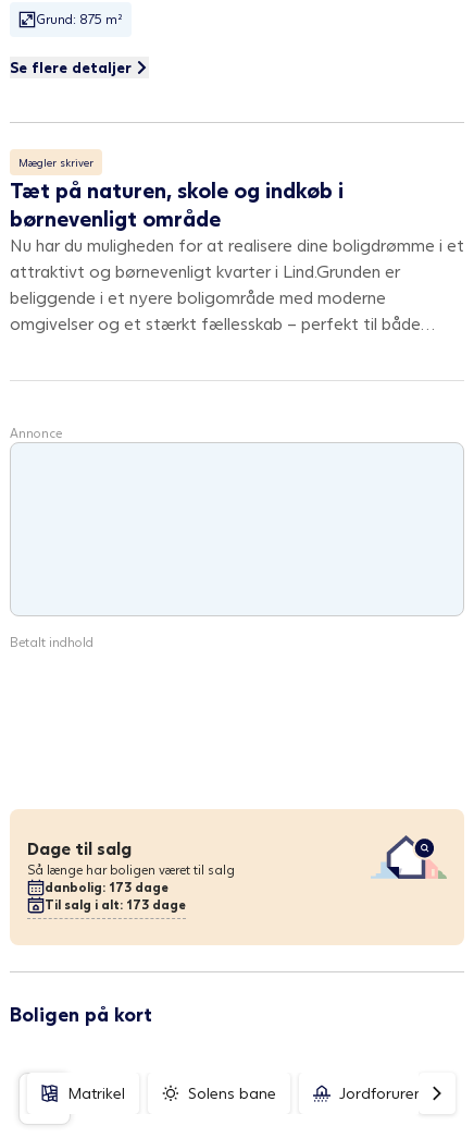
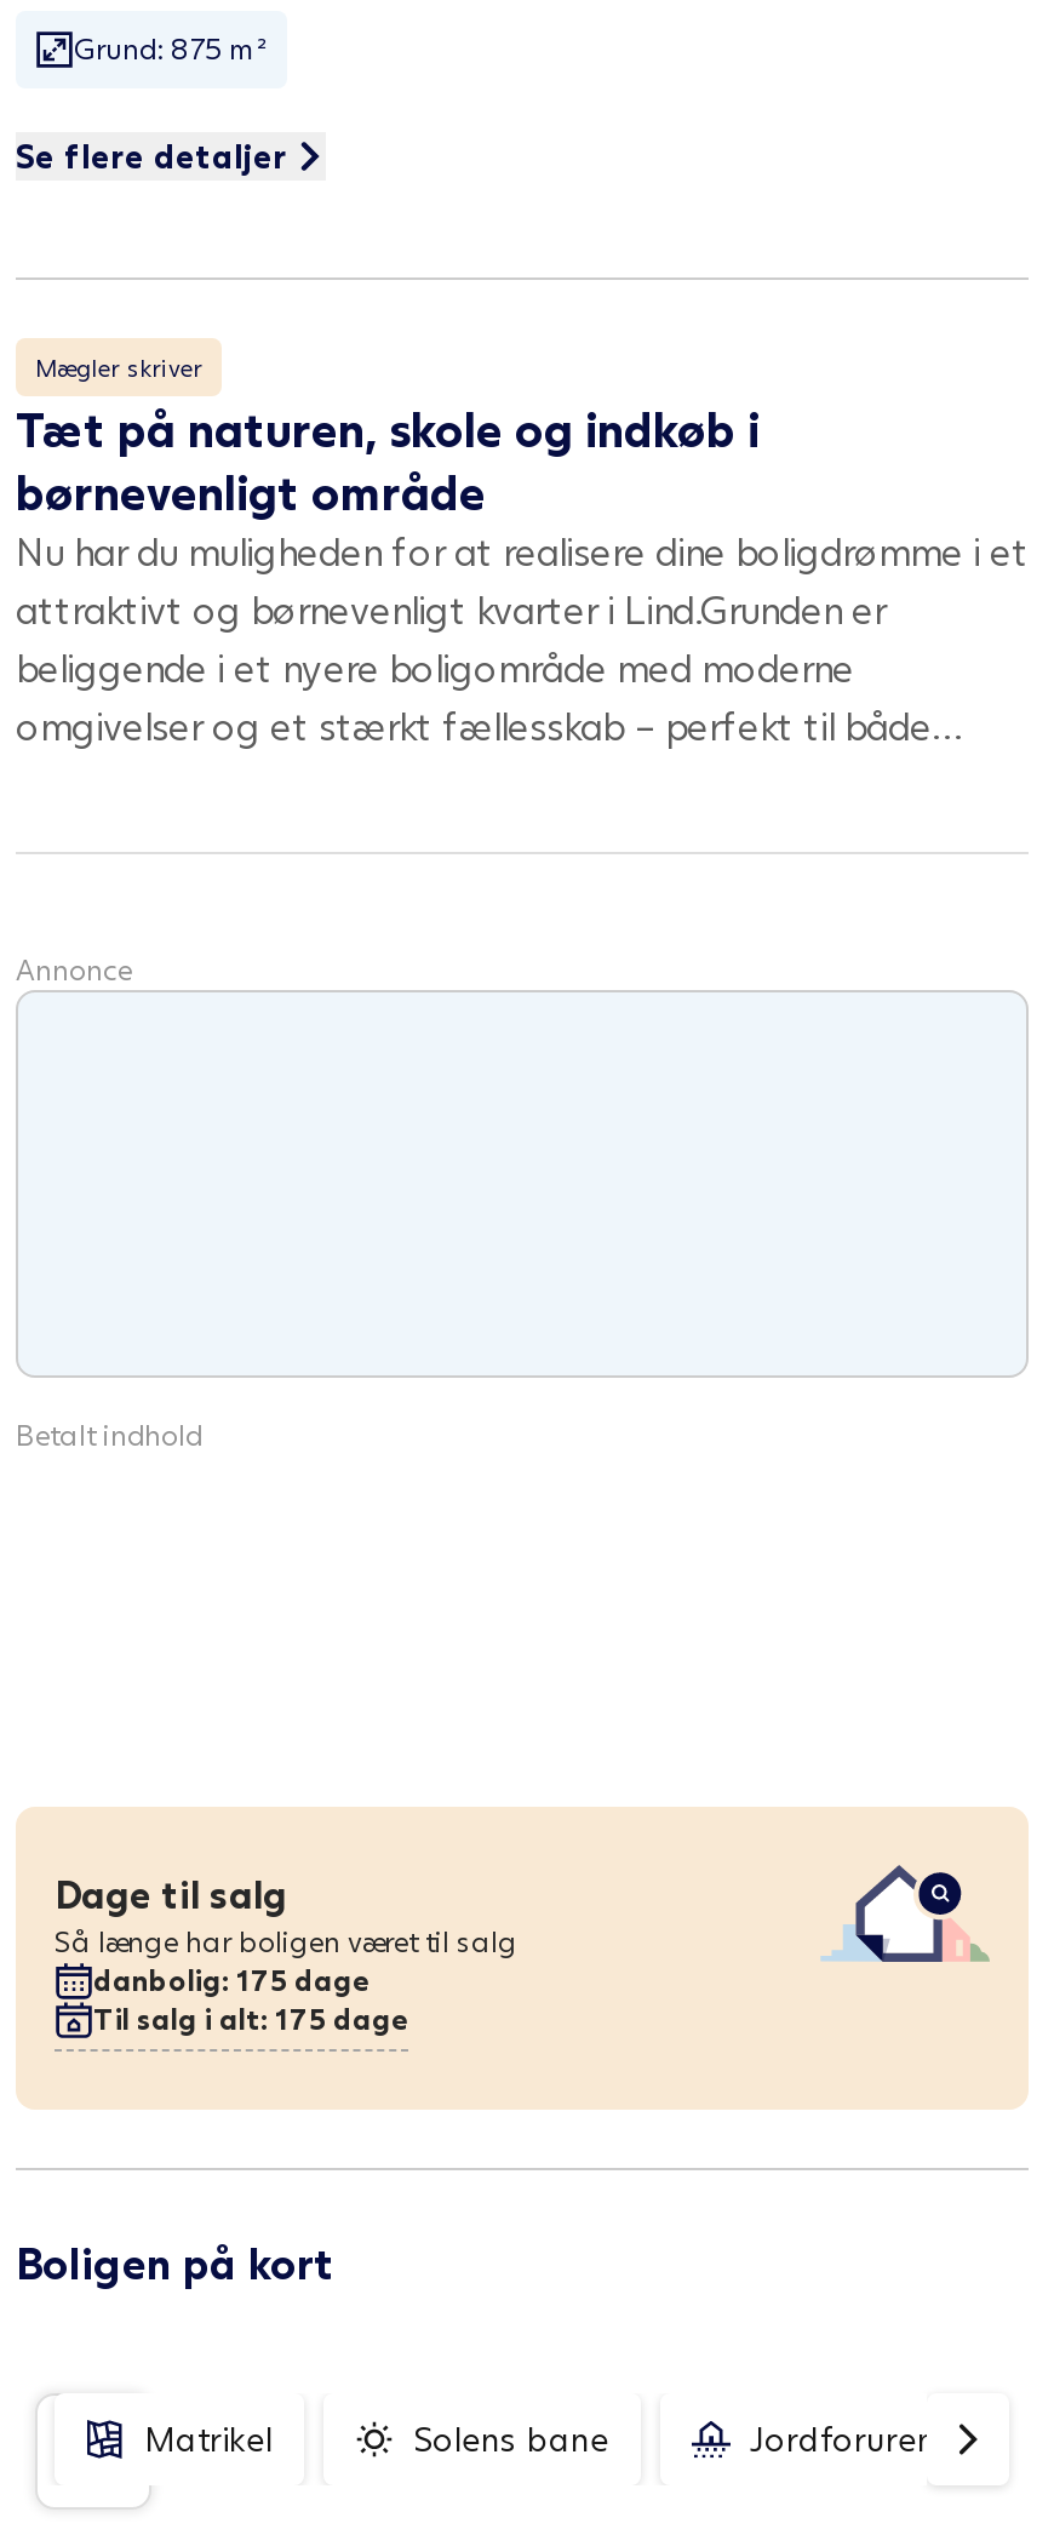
[45,878,169,895] danbolig: 173 dage -> [93,1961,370,1998] danbolig: 175 dage
[45,896,186,912] Til salg i alt: 173 dage -> [93,2000,408,2036] Til salg i alt: 175 dage

